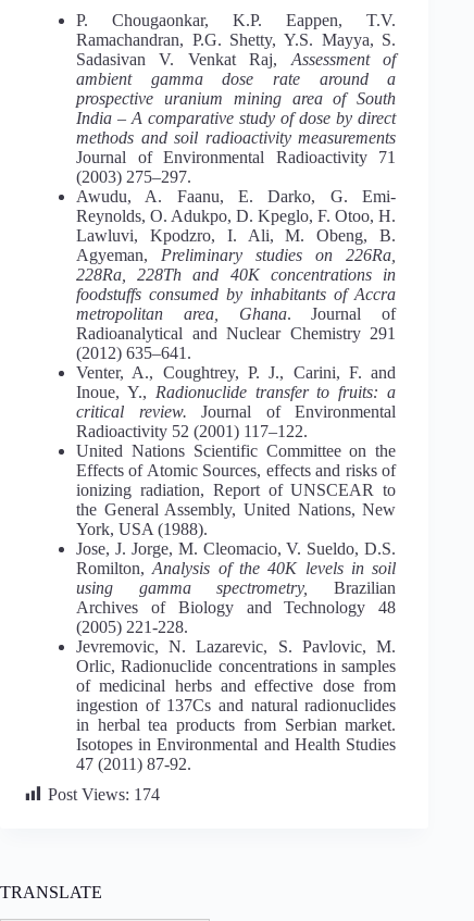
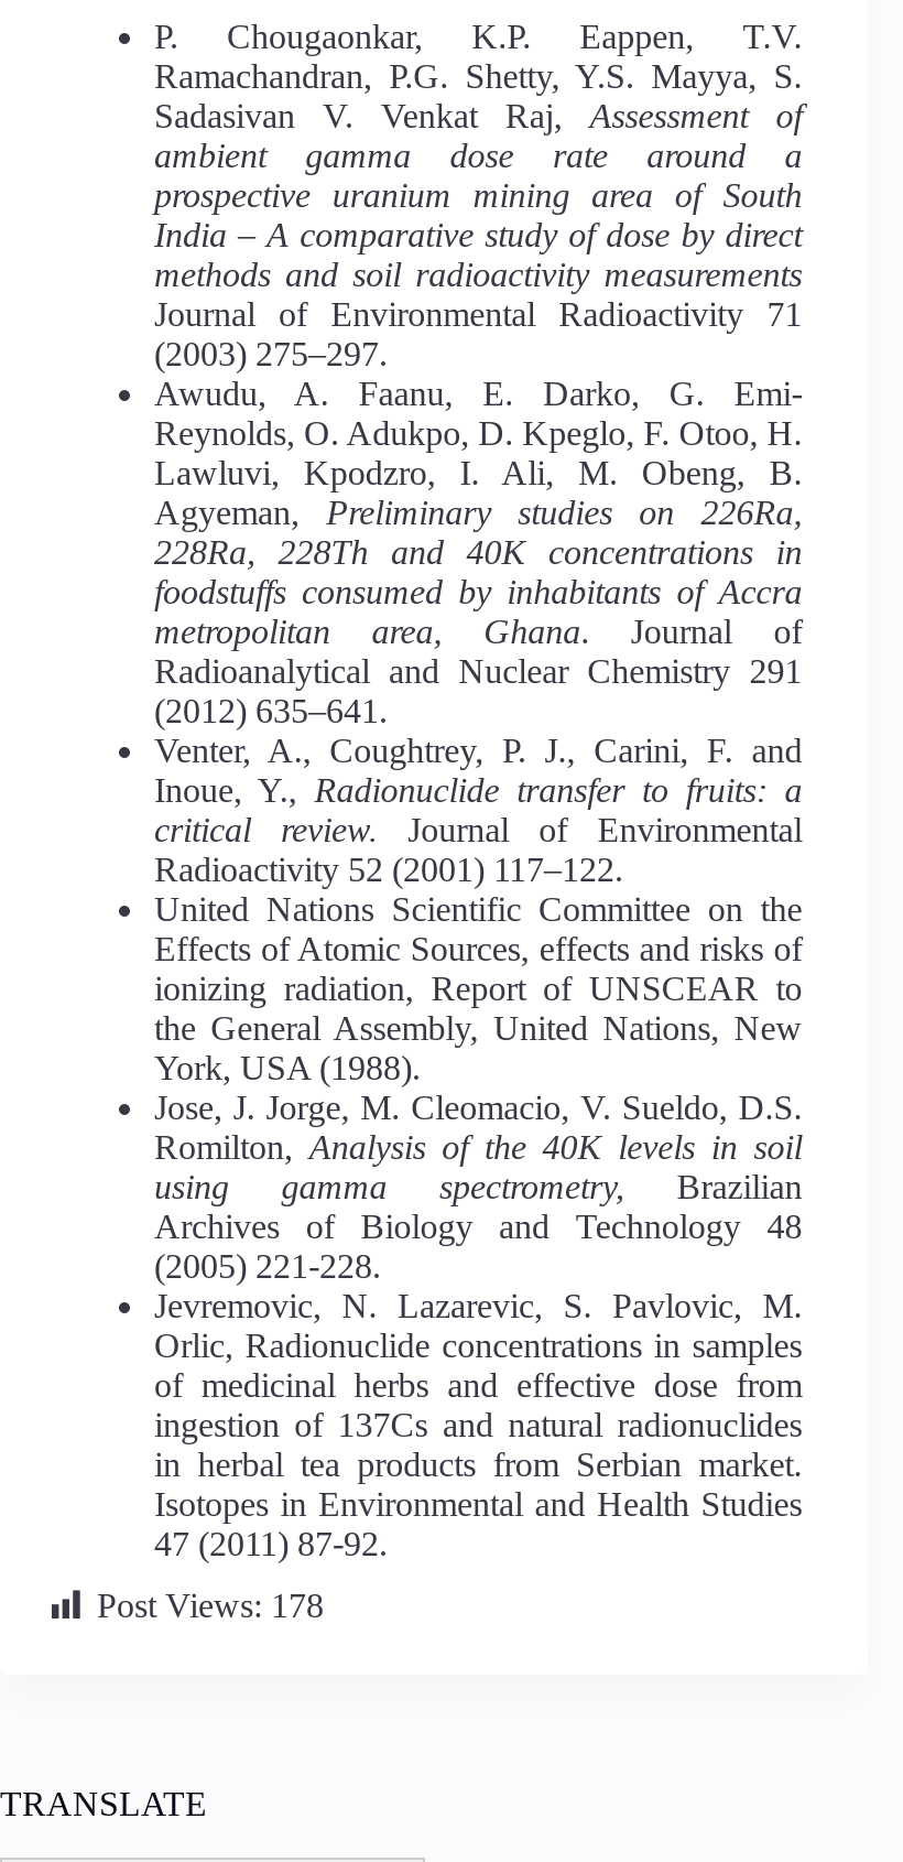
[48,785,160,803] Post Views: 174 -> [97,1586,324,1624] Post Views: 178

